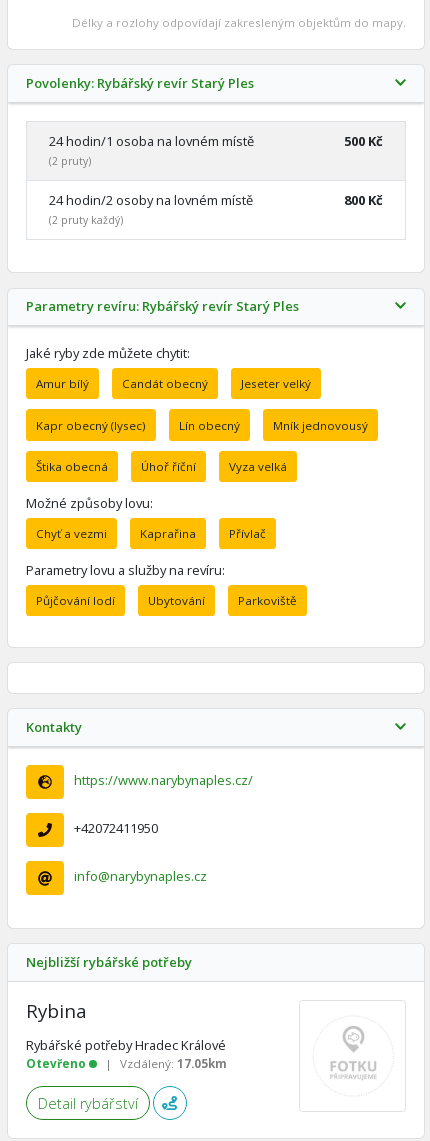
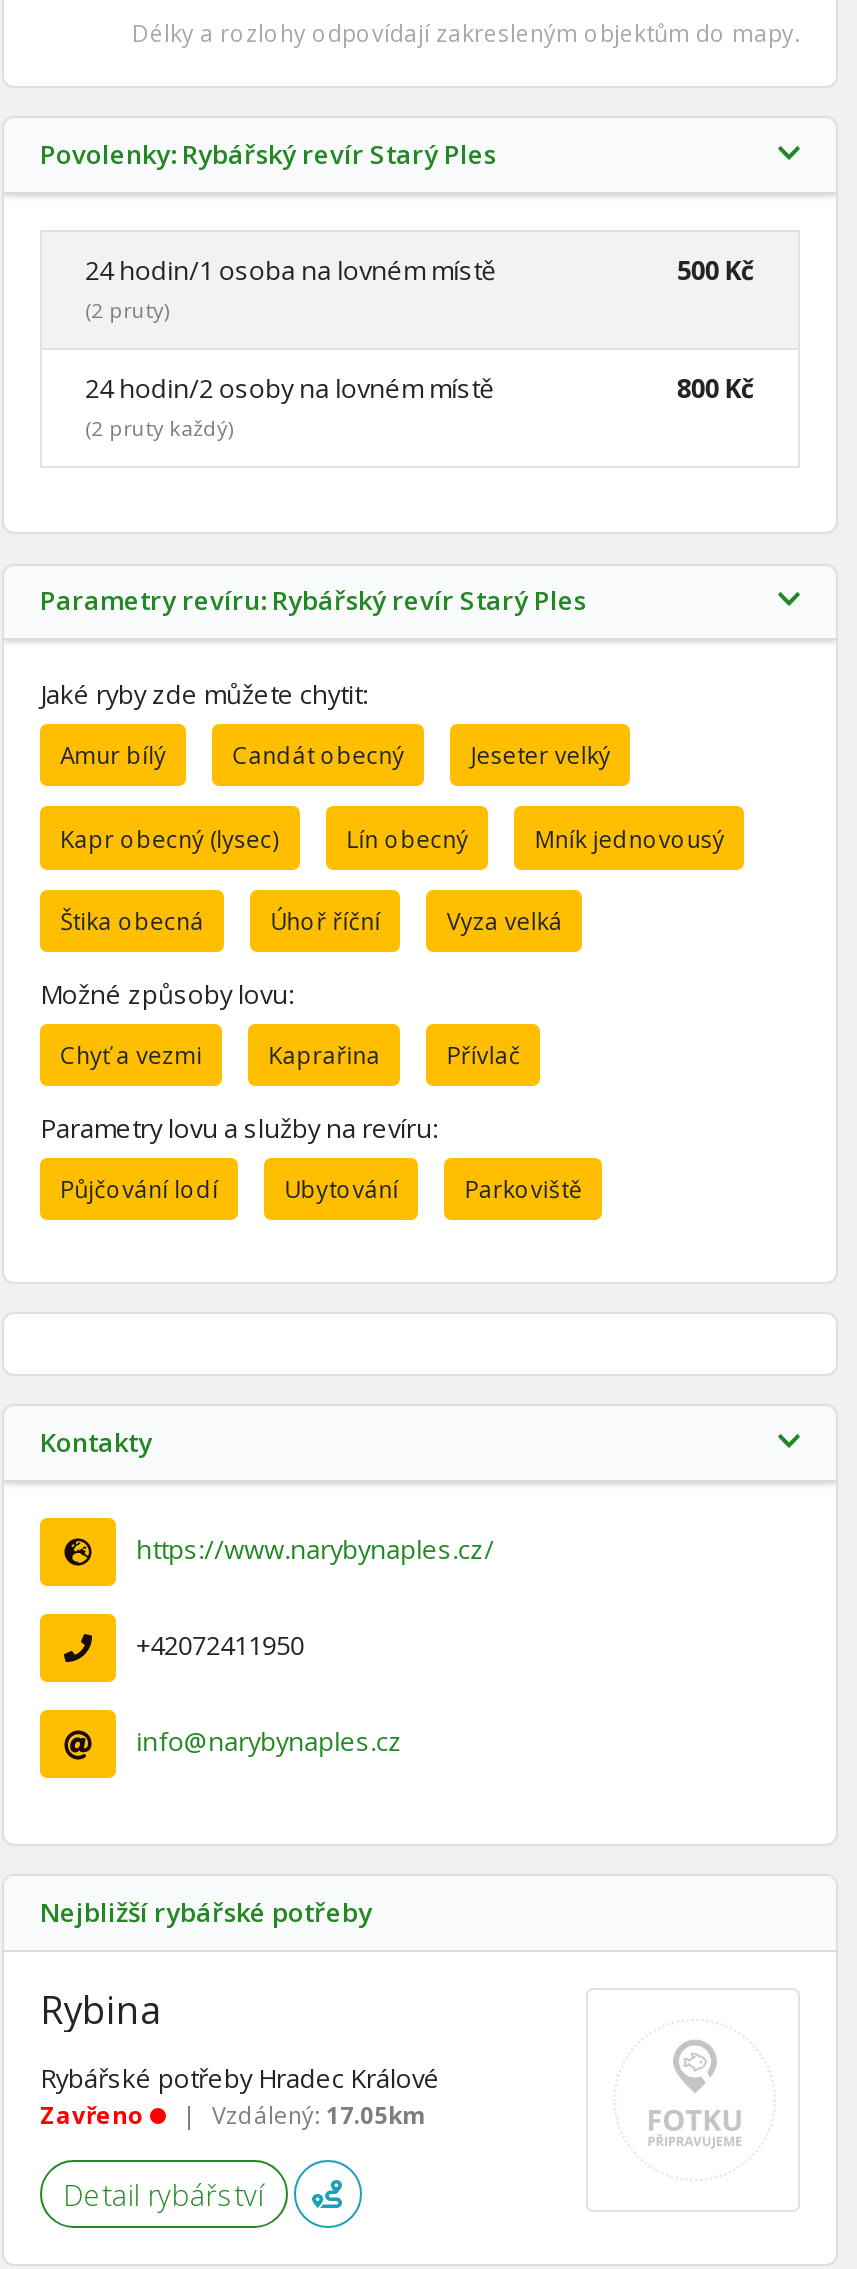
[26,1056,89,1071] Otevřeno -> [40,2100,150,2130] Zavřeno

